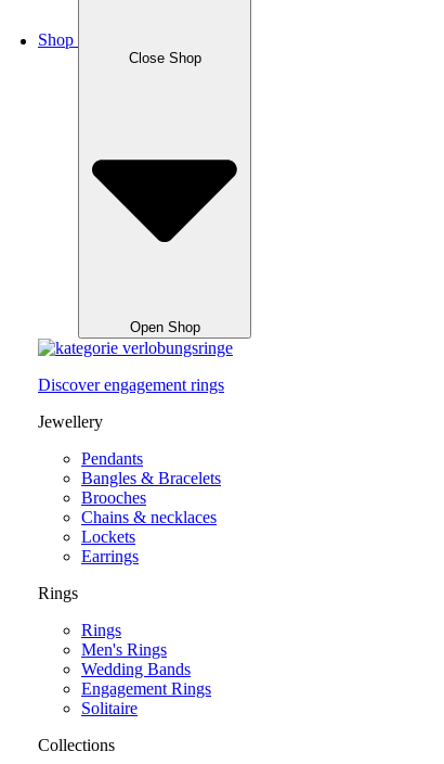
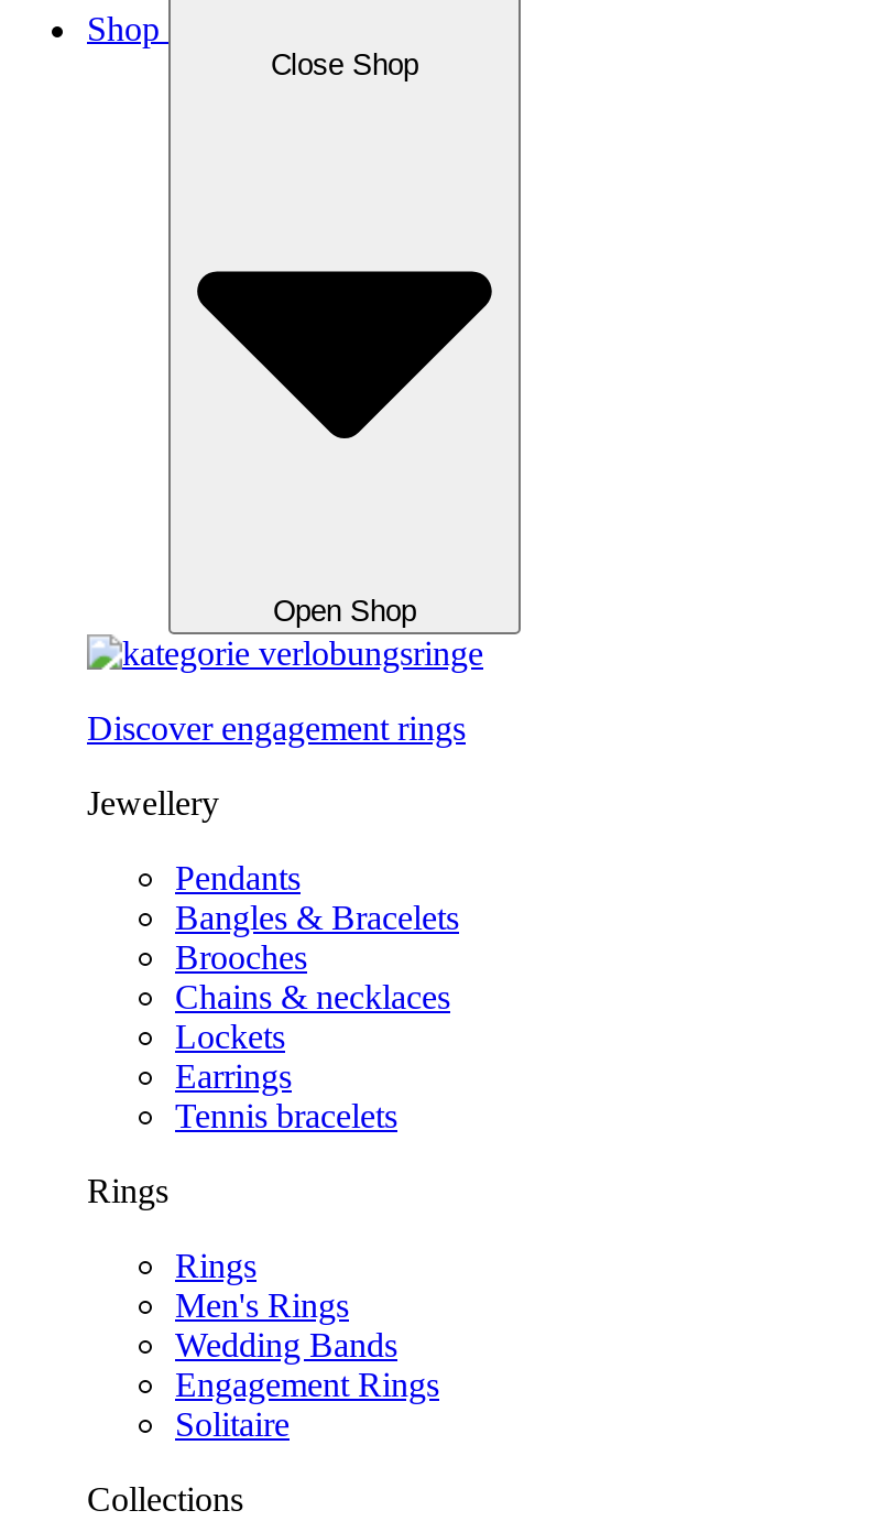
none -> [175,1097,397,1135] Tennis bracelets

